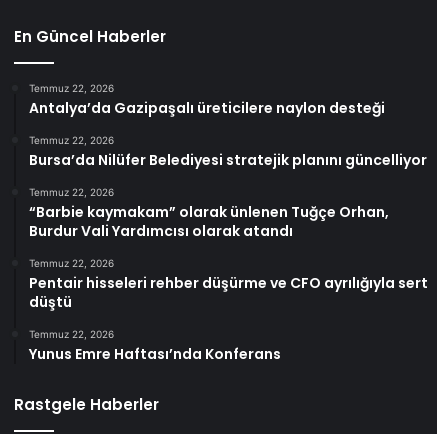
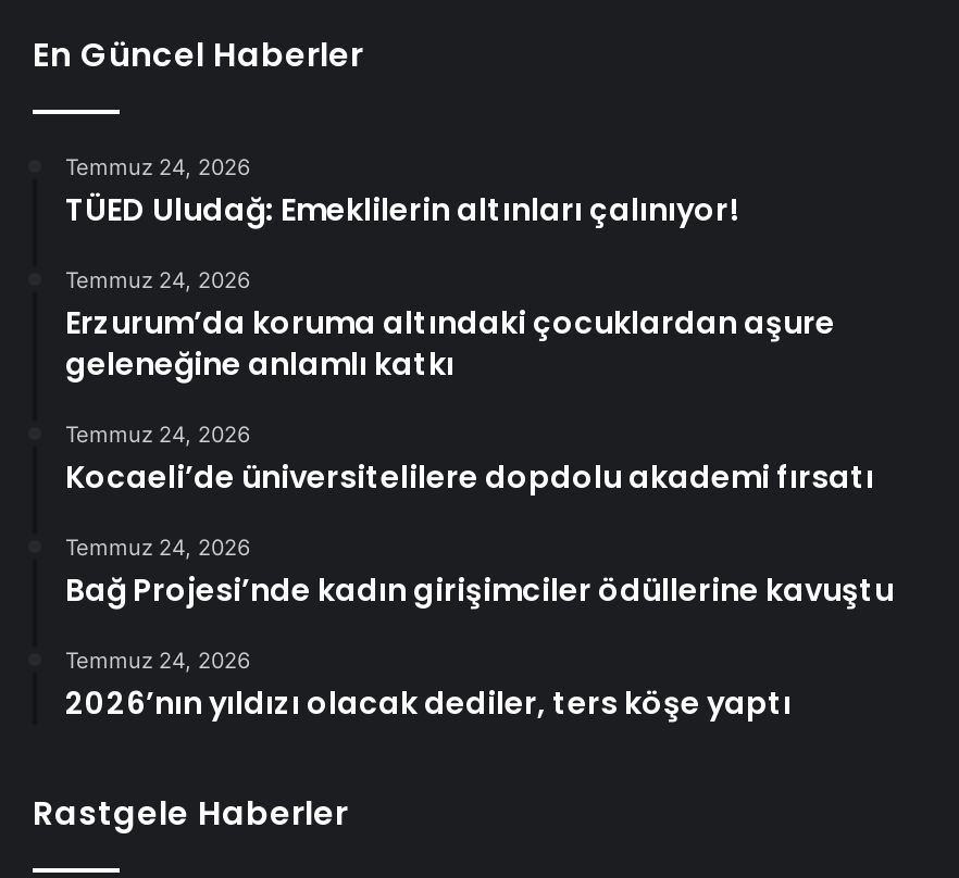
[29,82,385,118] Temmuz 22, 2026 | Antalya’da Gazipaşalı üreticilere naylon desteği -> [65,154,737,232] Temmuz 24, 2026 | TÜED Uludağ: Emeklilerin altınları çalınıyor!
[29,134,427,170] Temmuz 22, 2026 | Bursa’da Nilüfer Belediyesi stratejik planını güncelliyor -> [65,267,835,386] Temmuz 24, 2026 | Erzurum’da koruma altındaki çocuklardan aşure | geleneğine anlamlı katkı
[29,186,389,241] Temmuz 22, 2026 | “Barbie kaymakam” olarak ünlenen Tuğçe Orhan, | Burdur Vali Yardımcısı olarak atandı -> [65,421,874,499] Temmuz 24, 2026 | Kocaeli’de üniversitelilere dopdolu akademi fırsatı
[29,257,428,312] Temmuz 22, 2026 | Pentair hisseleri rehber düşürme ve CFO ayrılığıyla sert | düştü -> [65,534,894,612] Temmuz 24, 2026 | Bağ Projesi’nde kadın girişimciler ödüllerine kavuştu
[29,328,281,364] Temmuz 22, 2026 | Yunus Emre Haftası’nda Konferans -> [65,647,792,725] Temmuz 24, 2026 | 2026’nın yıldızı olacak dediler, ters köşe yaptı

